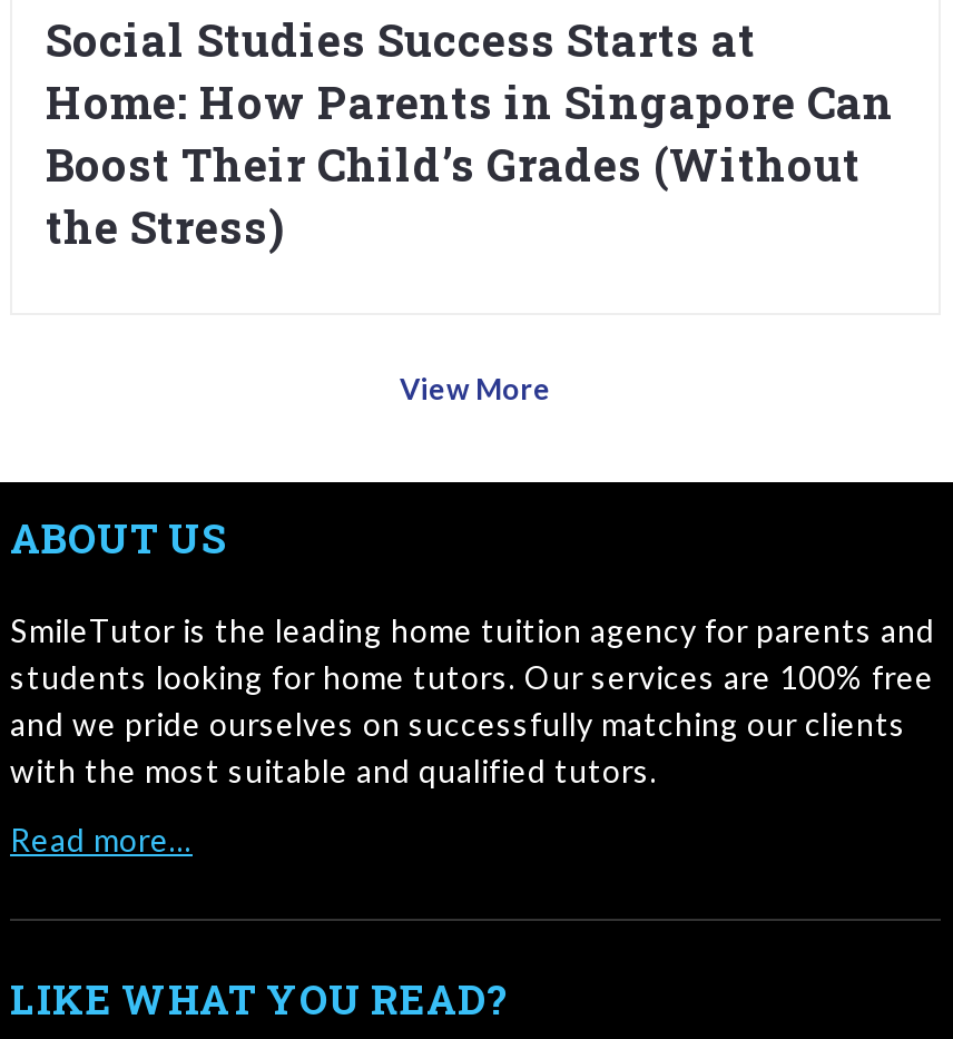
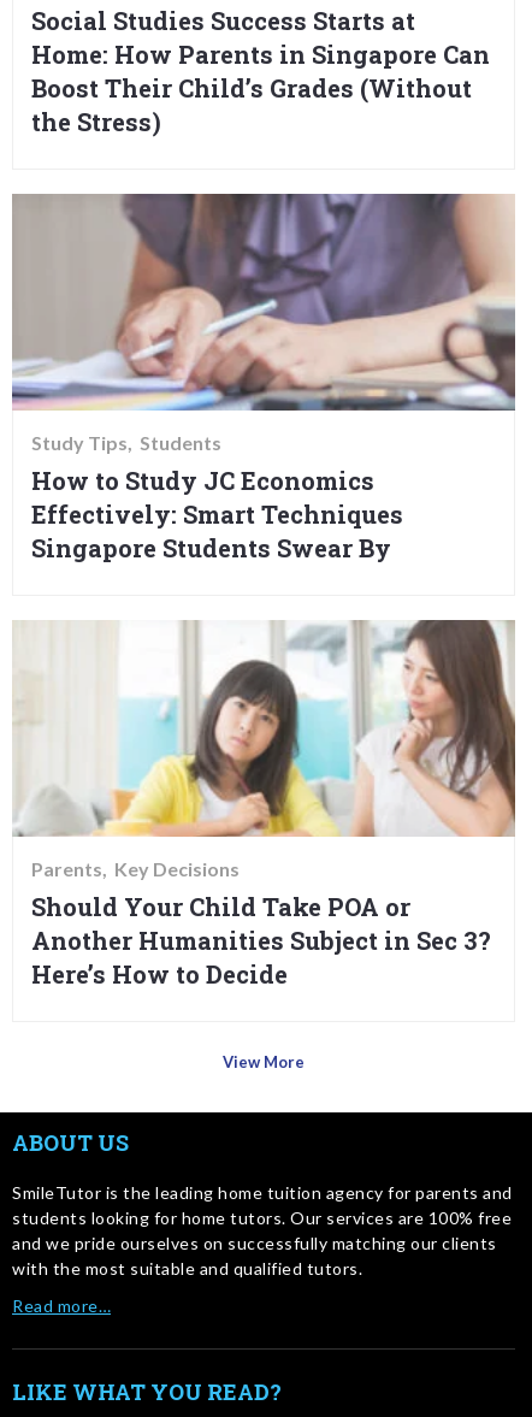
none -> [11,193,516,564] [image] | Study Tips Students | How to Study JC Economics | Effectively: Smart Techniques | Singapore Students Swear By
none -> [12,619,516,990] [image] | Parents Key Decisions | Should Your Child Take POA or | Another Humanities Subject in Sec 3? | Here’s How to Decide

